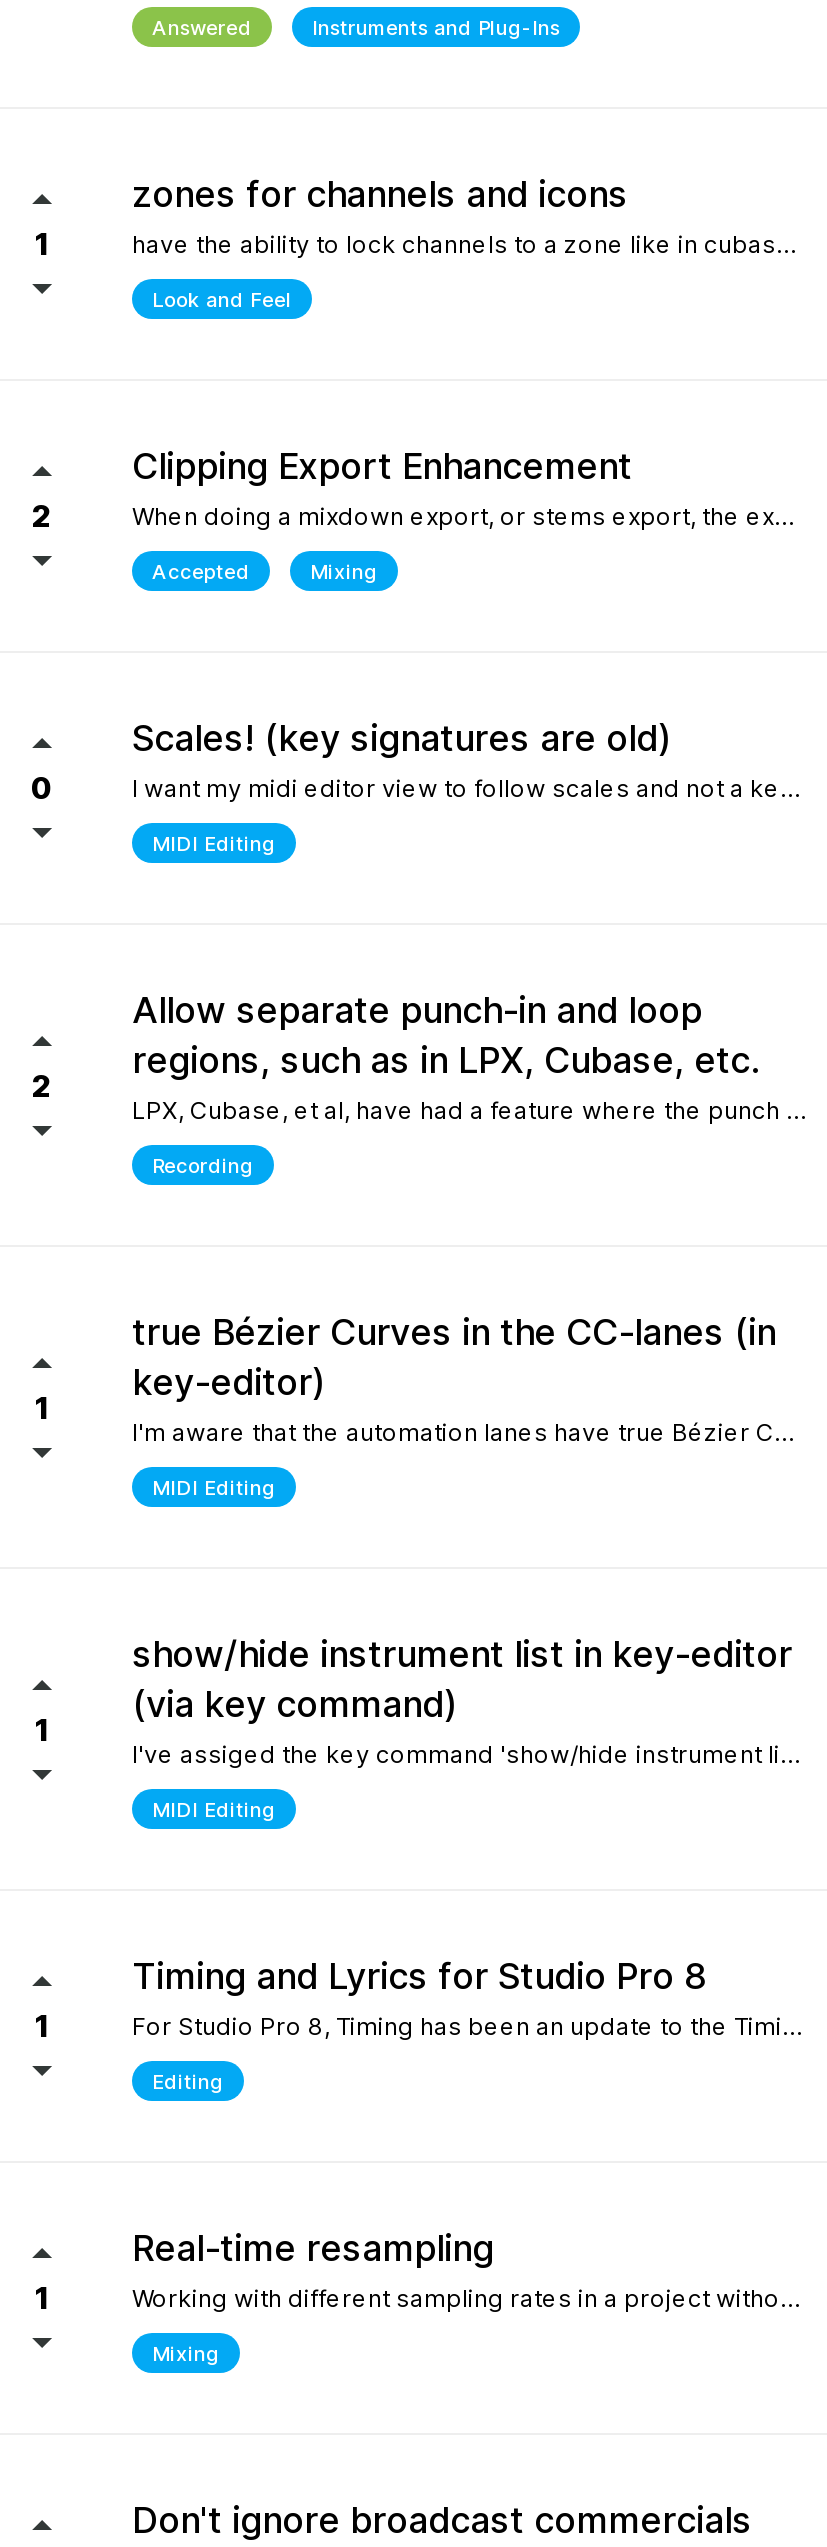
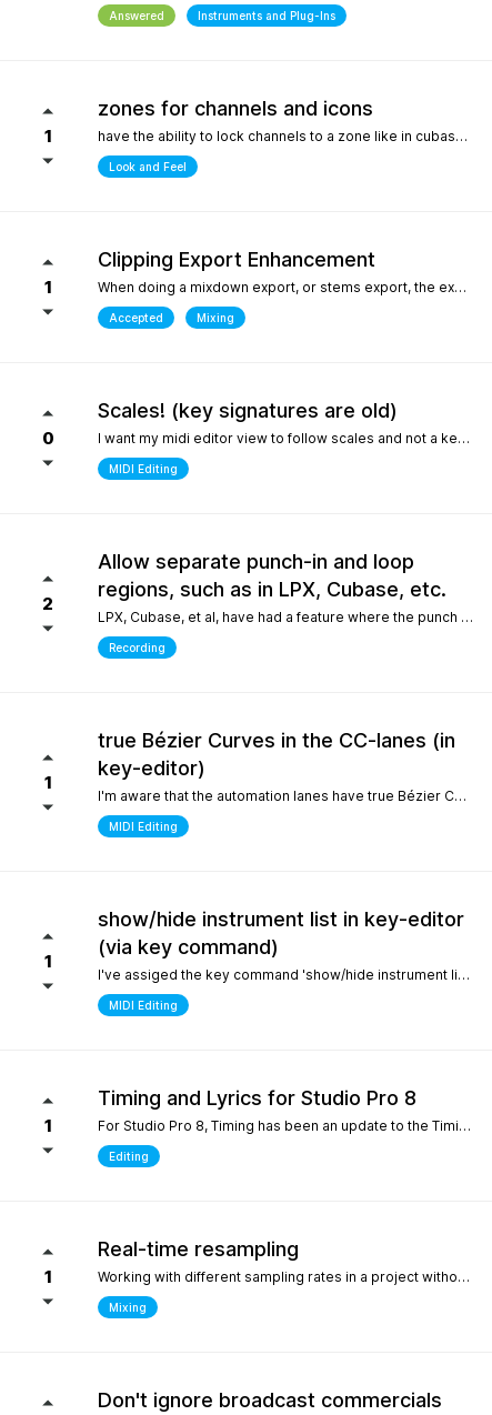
[32,497,52,535] 2 -> [44,277,52,298] 1

